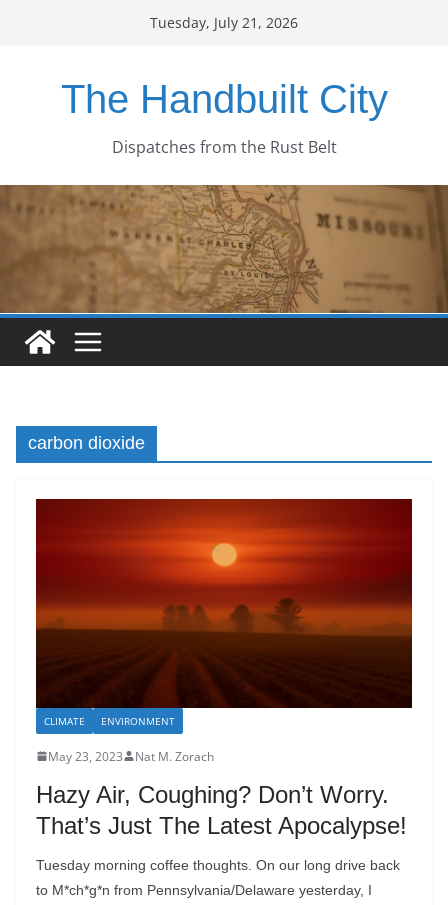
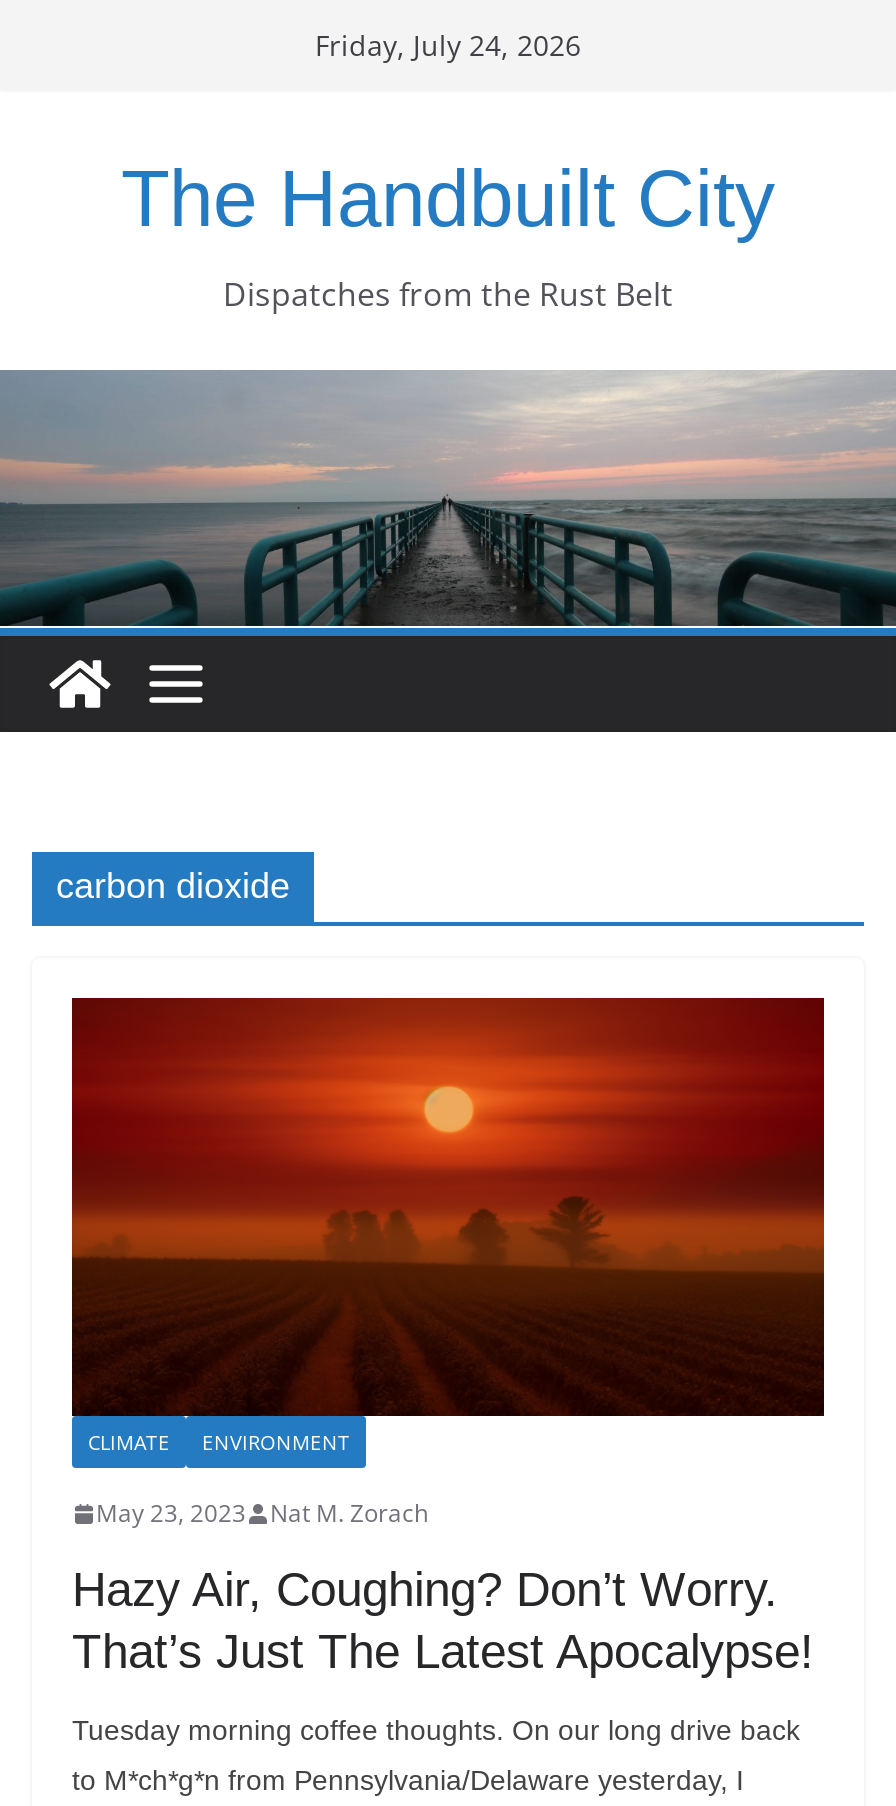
[150,13,298,32] Tuesday, July 21, 2026 -> [315,26,581,64] Friday, July 24, 2026
[3,184,445,314] [image] -> [6,370,890,628] [image]

